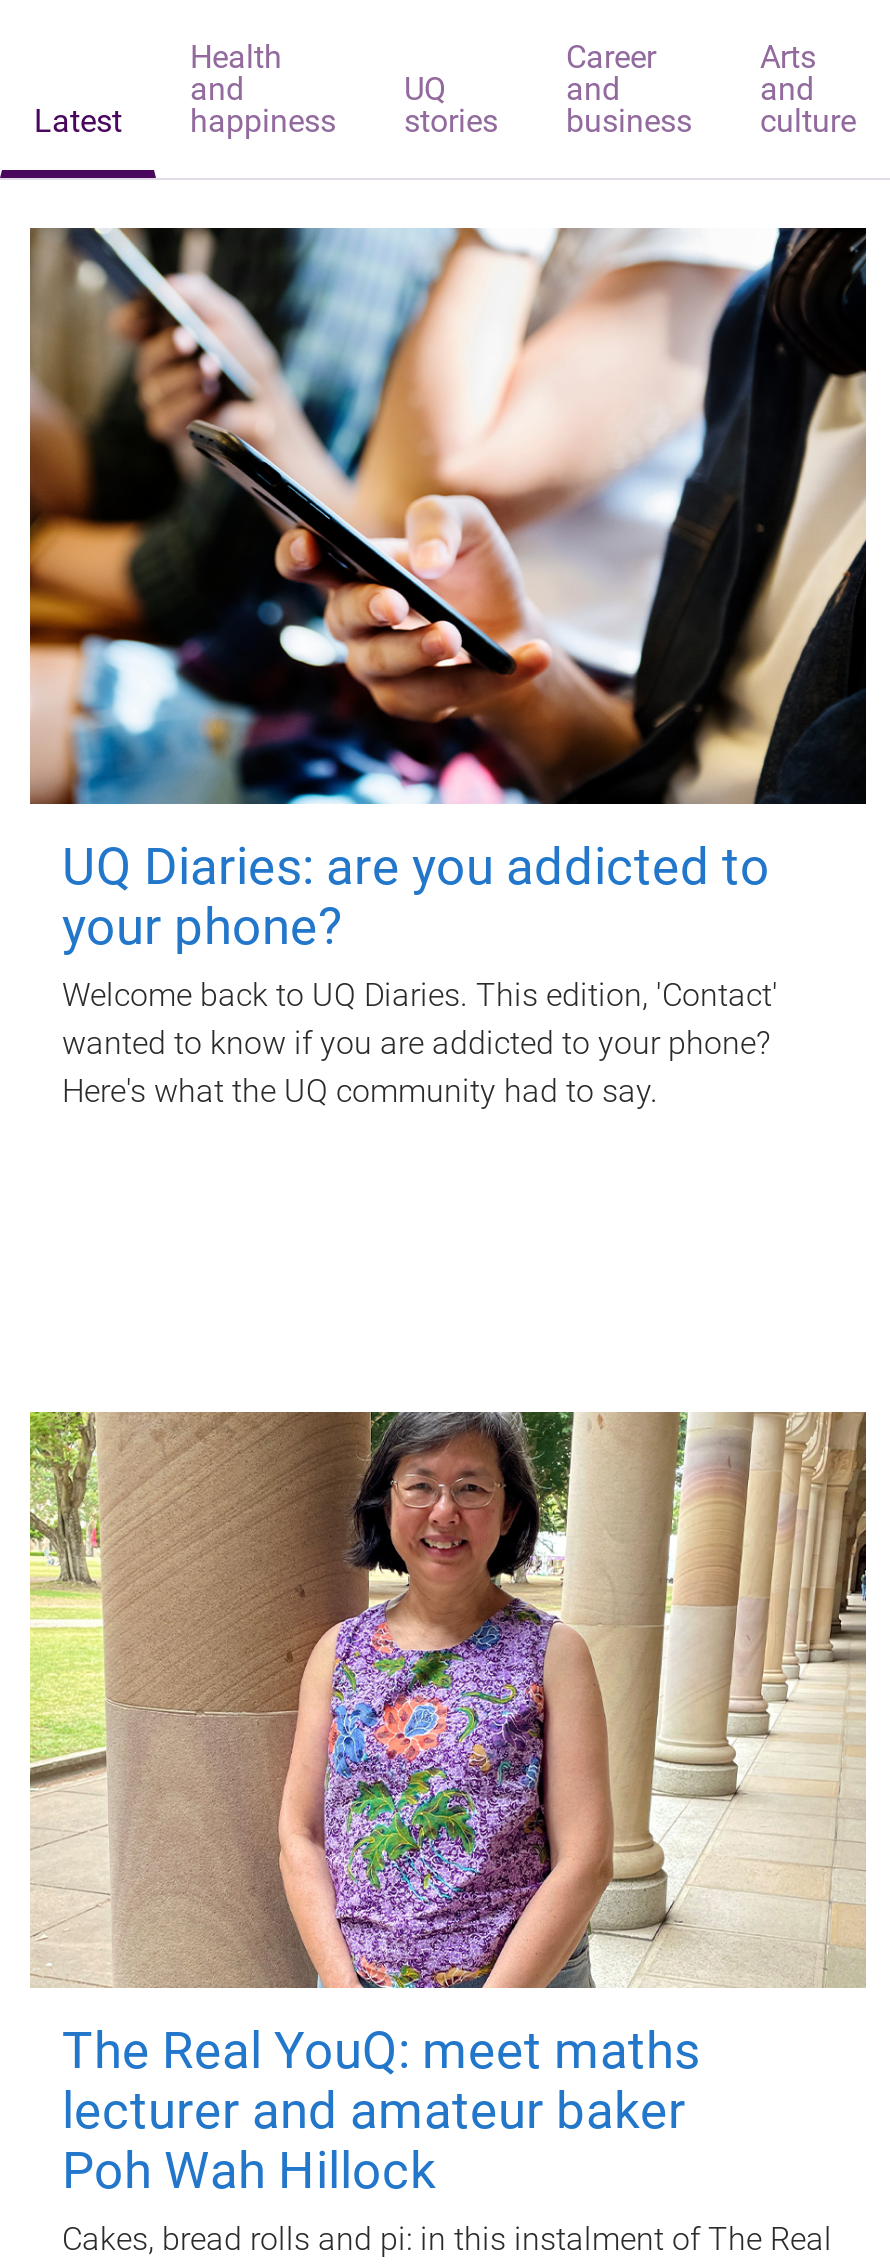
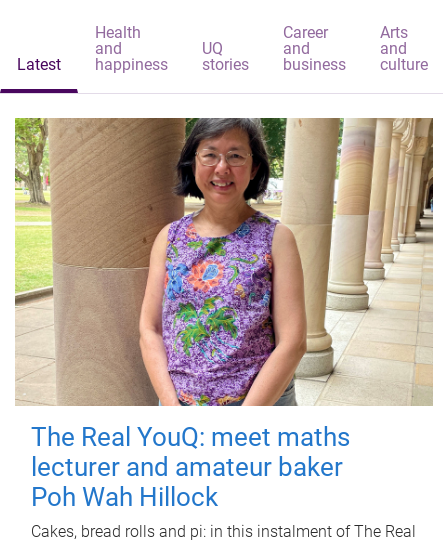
[28,226,868,1110] [image] | UQ Diaries: are you addicted to | your phone? | Welcome back to UQ Diaries. This edition, 'Contact' | wanted to know if you are addicted to your phone? | Here's what the UQ community had to say. -> none

